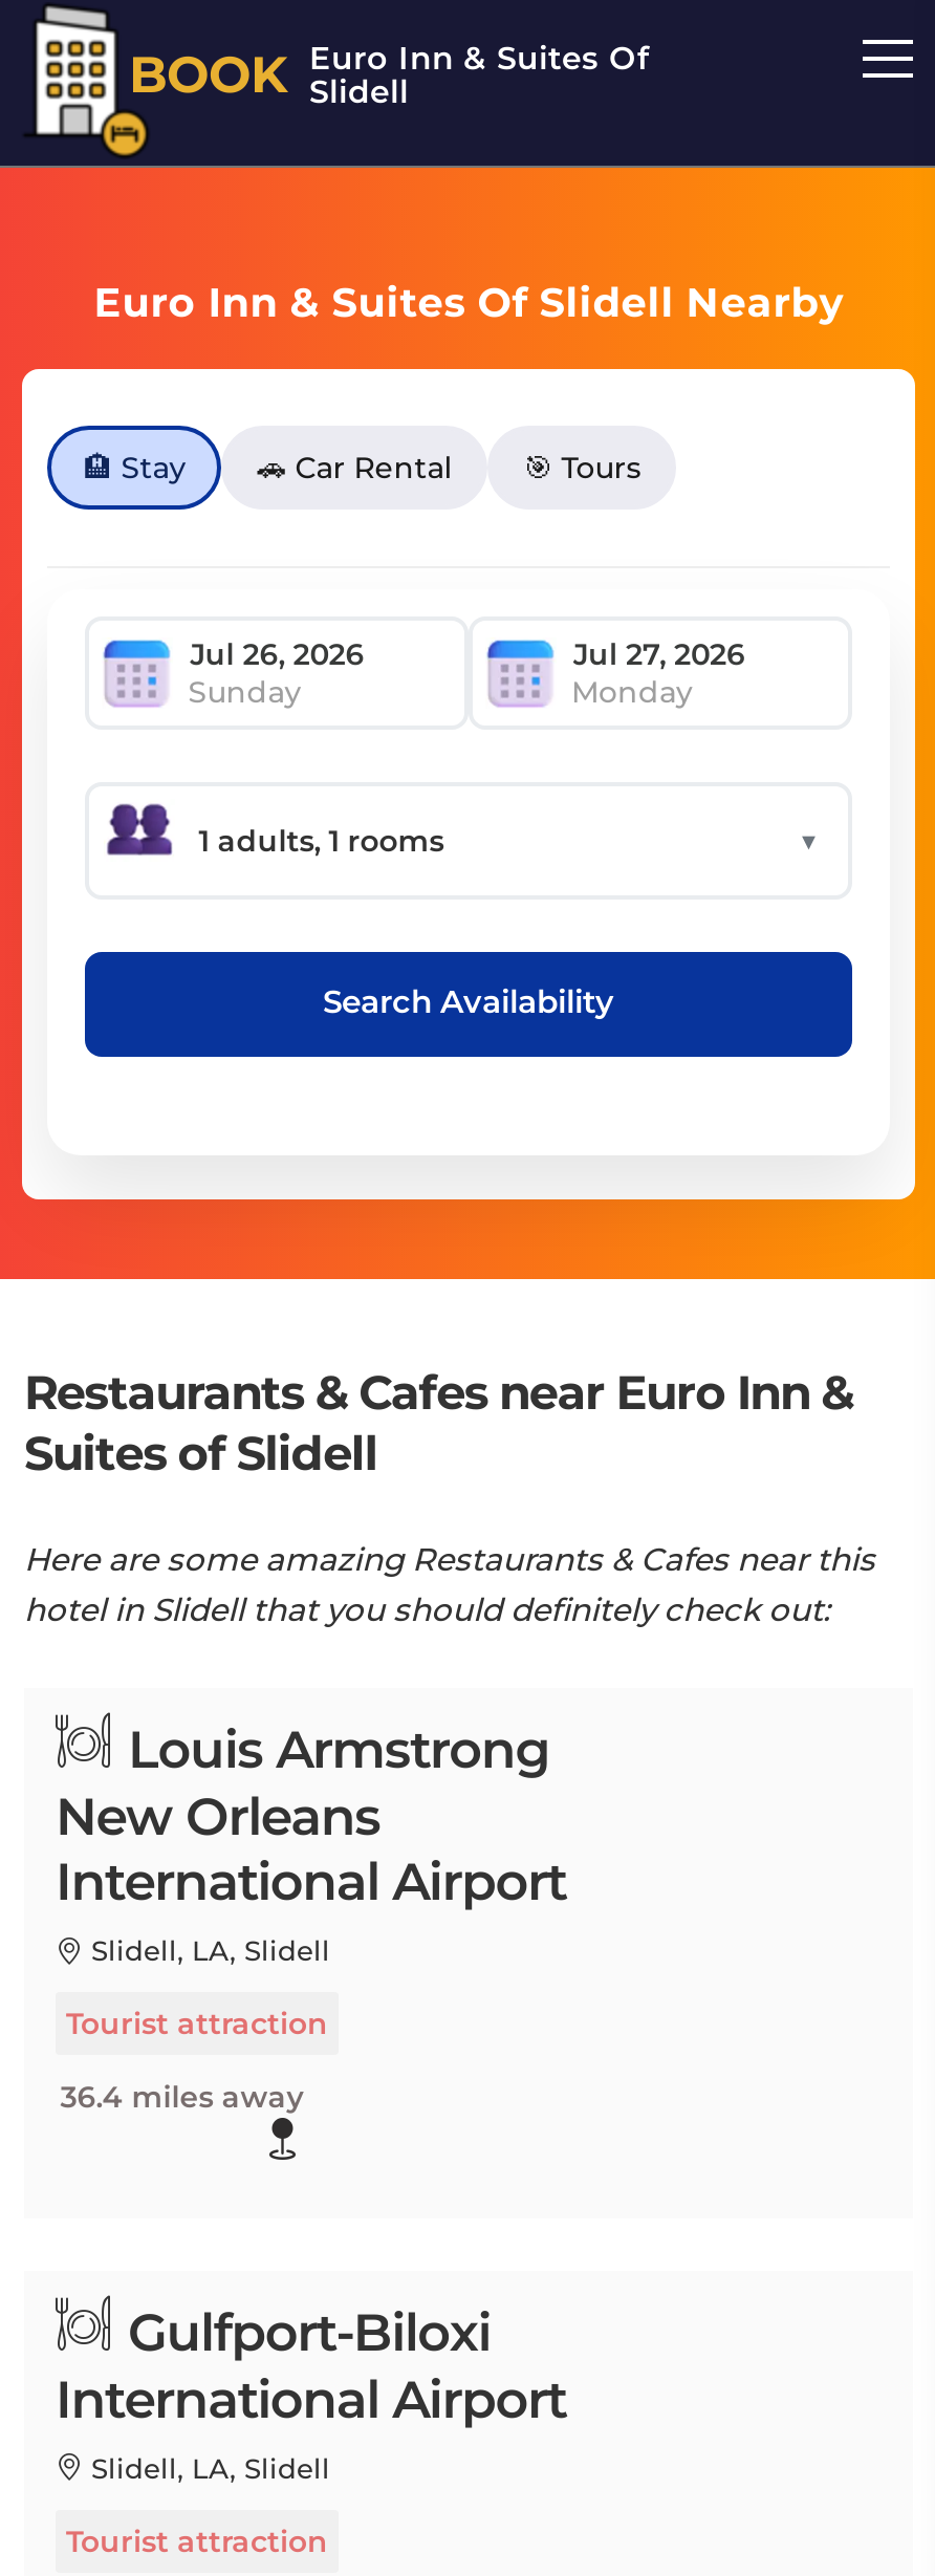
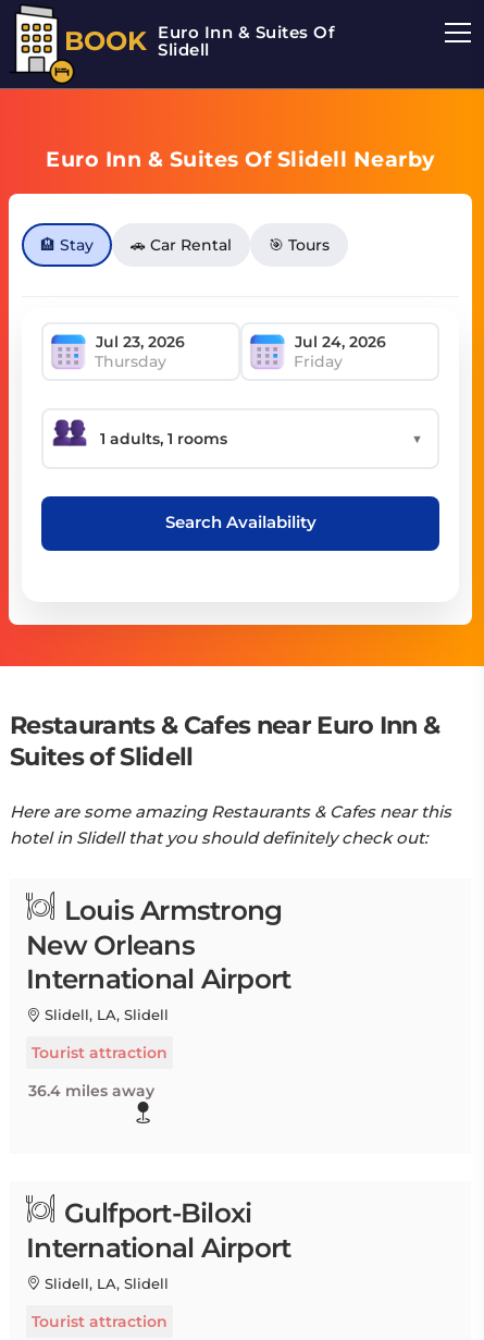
[188,672,693,710] Sunday | Monday -> [95,351,343,371] Thursday | Friday

